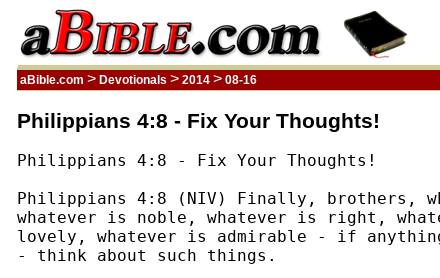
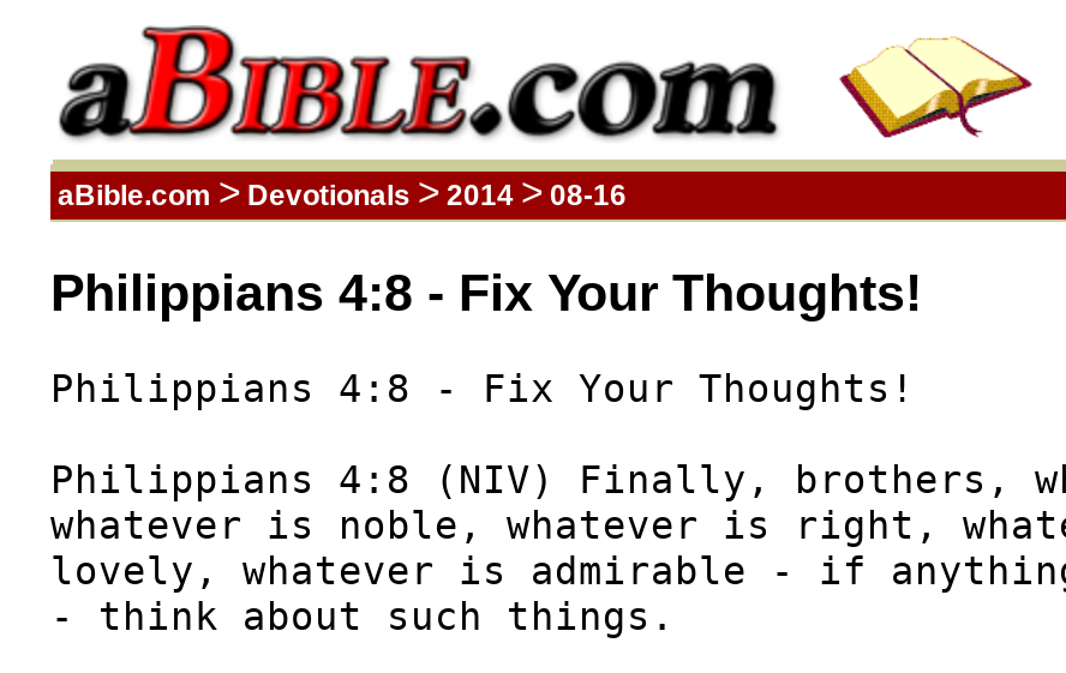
[343,10,425,59] [image] -> [836,30,1032,143] [image]

